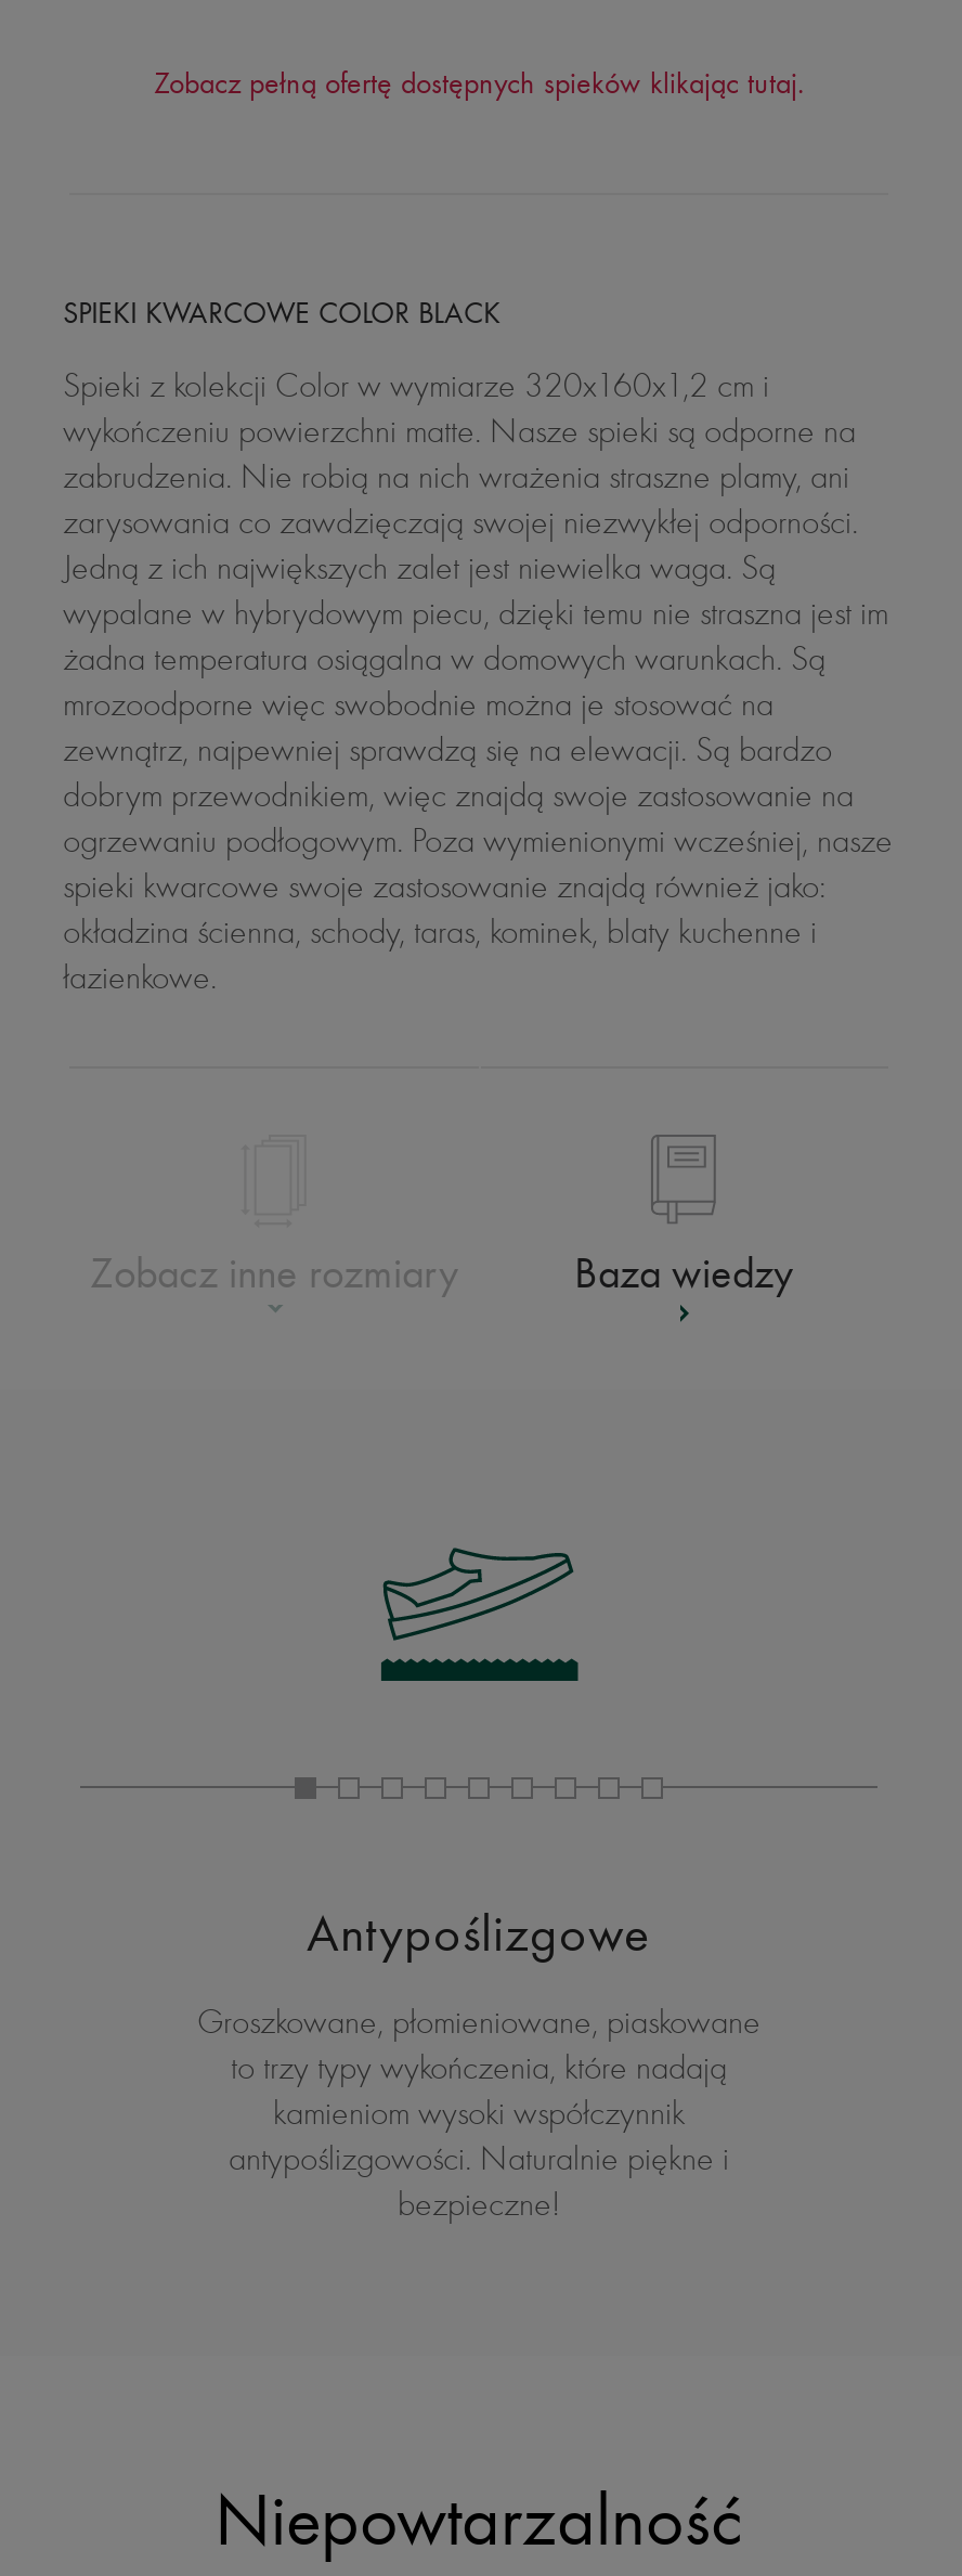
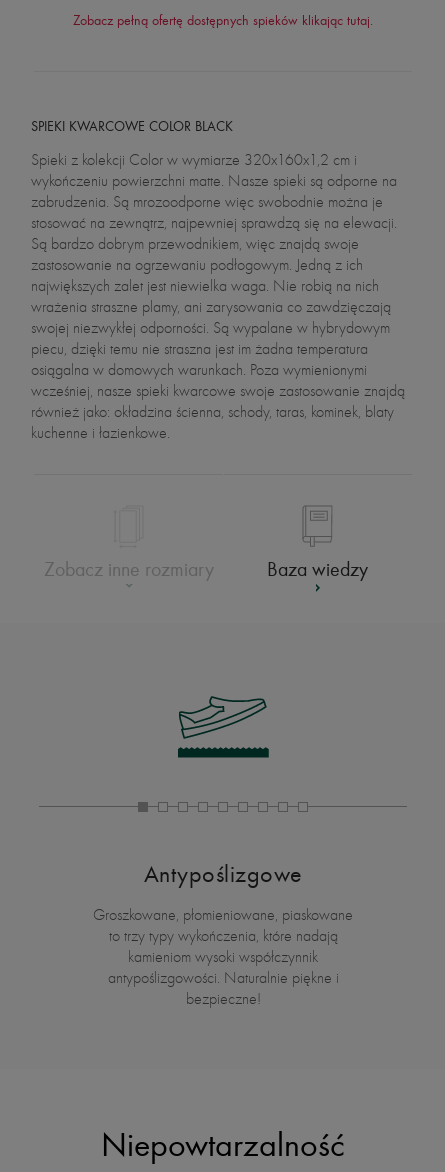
[63,459,893,995] zabrudzenia. Nie robią na nich wrażenia straszne plamy, ani | zarysowania co zawdzięczają swojej niezwykłej odporności. | Jedną z ich największych zalet jest niewielka waga. Są | wypalane w hybrydowym piecu, dzięki temu nie straszna jest im | żadna temperatura osiągalna w domowych warunkach. Są | mrozoodporne więc swobodnie można je stosować na | zewnątrz, najpewniej sprawdzą się na elewacji. Są bardzo | dobrym przewodnikiem, więc znajdą swoje zastosowanie na | ogrzewaniu podłogowym. Poza wymienionymi wcześniej, nasze | spieki kwarcowe swoje zastosowanie znajdą również jako: | okładzina ścienna, schody, taras, kominek, blaty kuchenne i | łazienkowe. -> [31,194,405,441] zabrudzenia. Są mrozoodporne więc swobodnie można je | stosować na zewnątrz, najpewniej sprawdzą się na elewacji. | Są bardzo dobrym przewodnikiem, więc znajdą swoje | zastosowanie na ogrzewaniu podłogowym. Jedną z ich | największych zalet jest niewielka waga. Nie robią na nich | wrażenia straszne plamy, ani zarysowania co zawdzięczają | swojej niezwykłej odporności. Są wypalane w hybrydowym | piecu, dzięki temu nie straszna jest im żadna temperatura | osiągalna w domowych warunkach. Poza wymienionymi | wcześniej, nasze spieki kwarcowe swoje zastosowanie znajdą | również jako: okładzina ścienna, schody, taras, kominek, blaty | kuchenne i łazienkowe.

